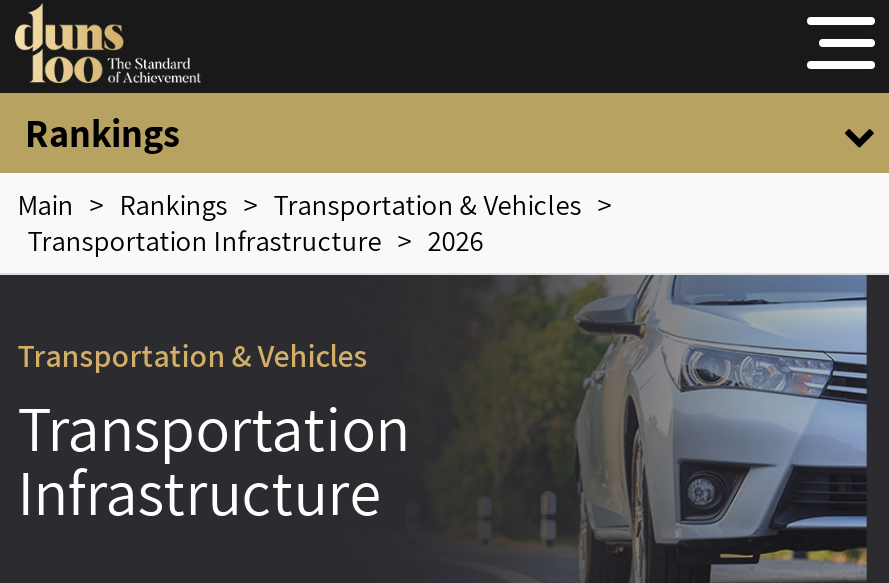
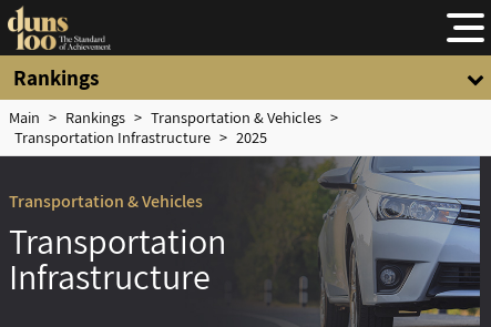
[27,221,483,259] Transportation Infrastructure > 2026 -> [15,126,267,147] Transportation Infrastructure > 2025

